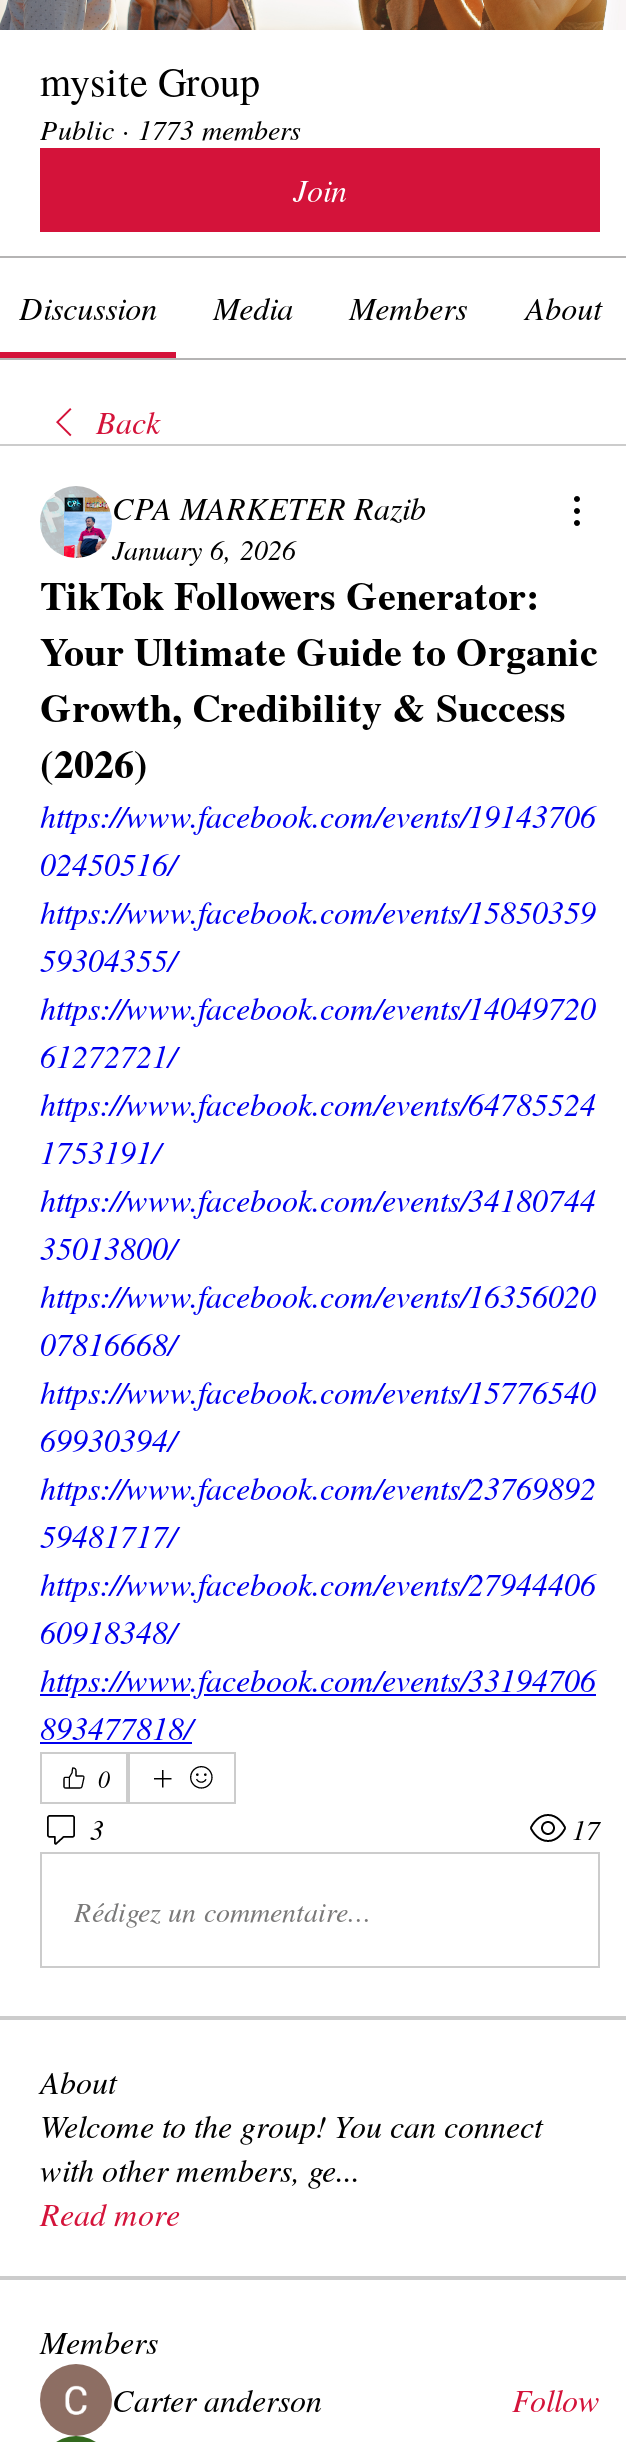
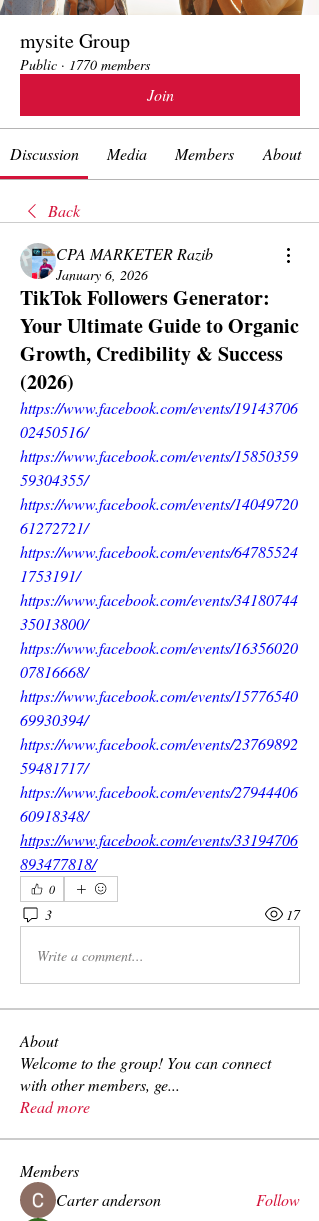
[40,110,300,148] Public · 1773 members -> [20,55,150,74] Public · 1770 members
[74,1891,372,1929] Rédigez un commentaire... -> [37,945,144,964] Write a comment...

